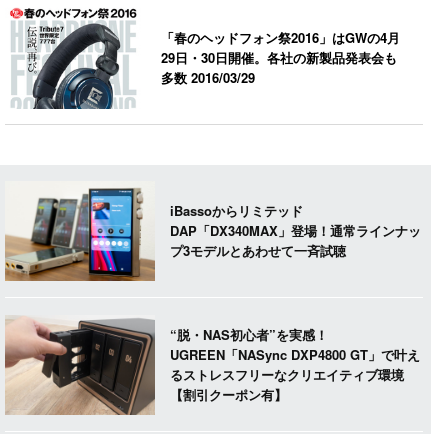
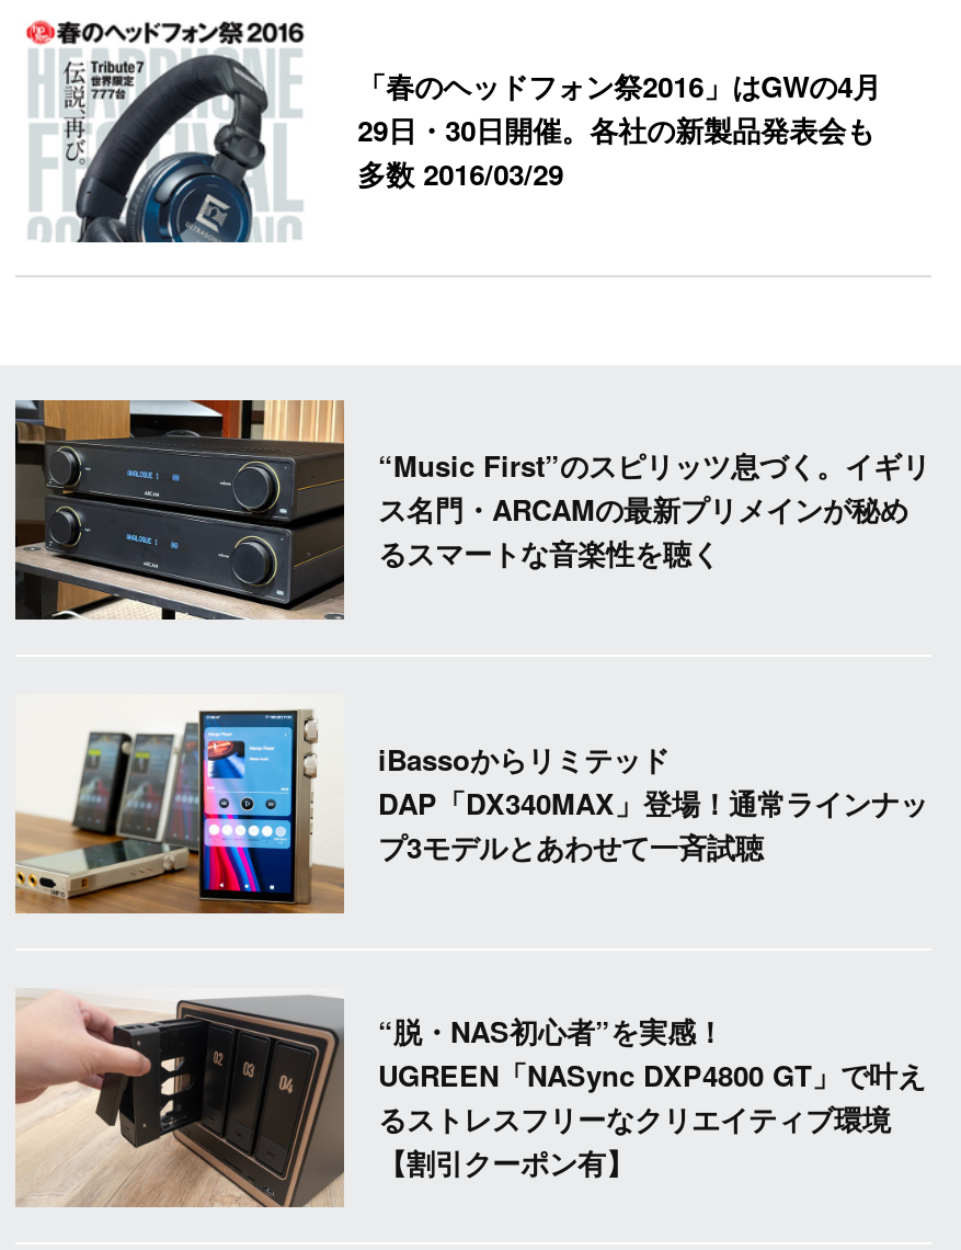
none -> [13,398,930,622] [image] | “Music First”のスピリッツ息づく。イギリ | ス名門・ARCAMの最新プリメインが秘め | るスマートな音楽性を聴く

